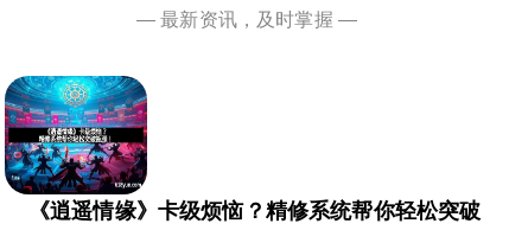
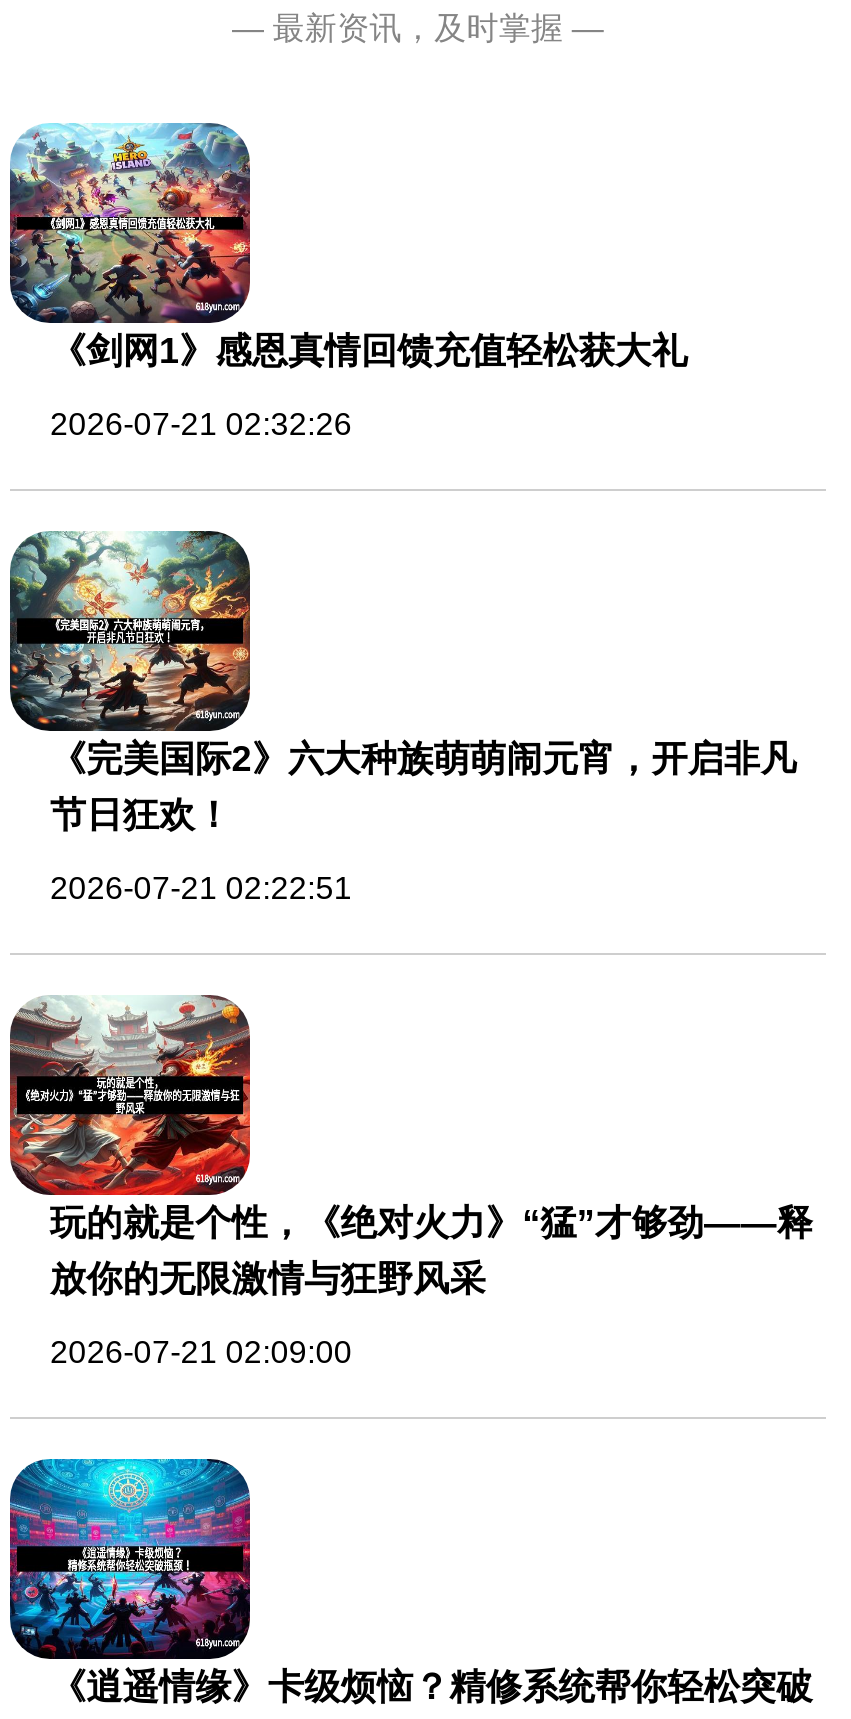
none -> [8,123,688,441] [image] | 《剑网1》感恩真情回馈充值轻松获大礼 | 2026-07-21 02:32:26
none -> [8,529,797,905] [image] | 《完美国际2》六大种族萌萌闹元宵，开启非凡 | 节日狂欢！ | 2026-07-21 02:22:51
none -> [8,993,813,1369] [image] | 玩的就是个性，《绝对火力》“猛”才够劲——释 | 放你的无限激情与狂野风采 | 2026-07-21 02:09:00

